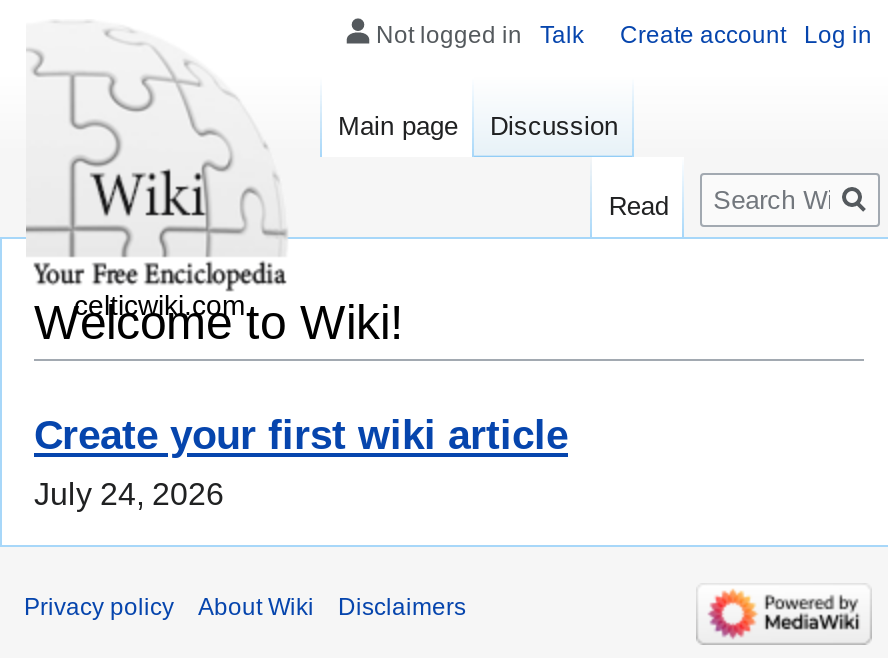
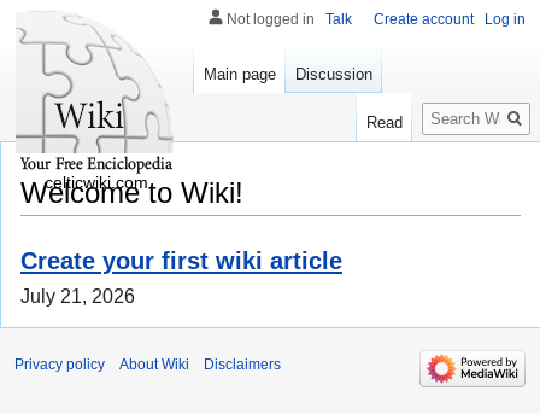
[34,478,224,512] July 24, 2026 -> [20,286,135,307] July 21, 2026

